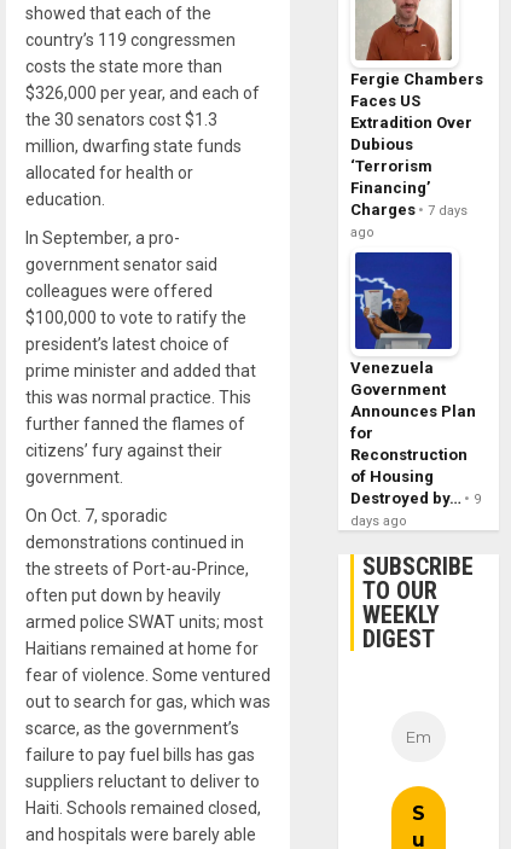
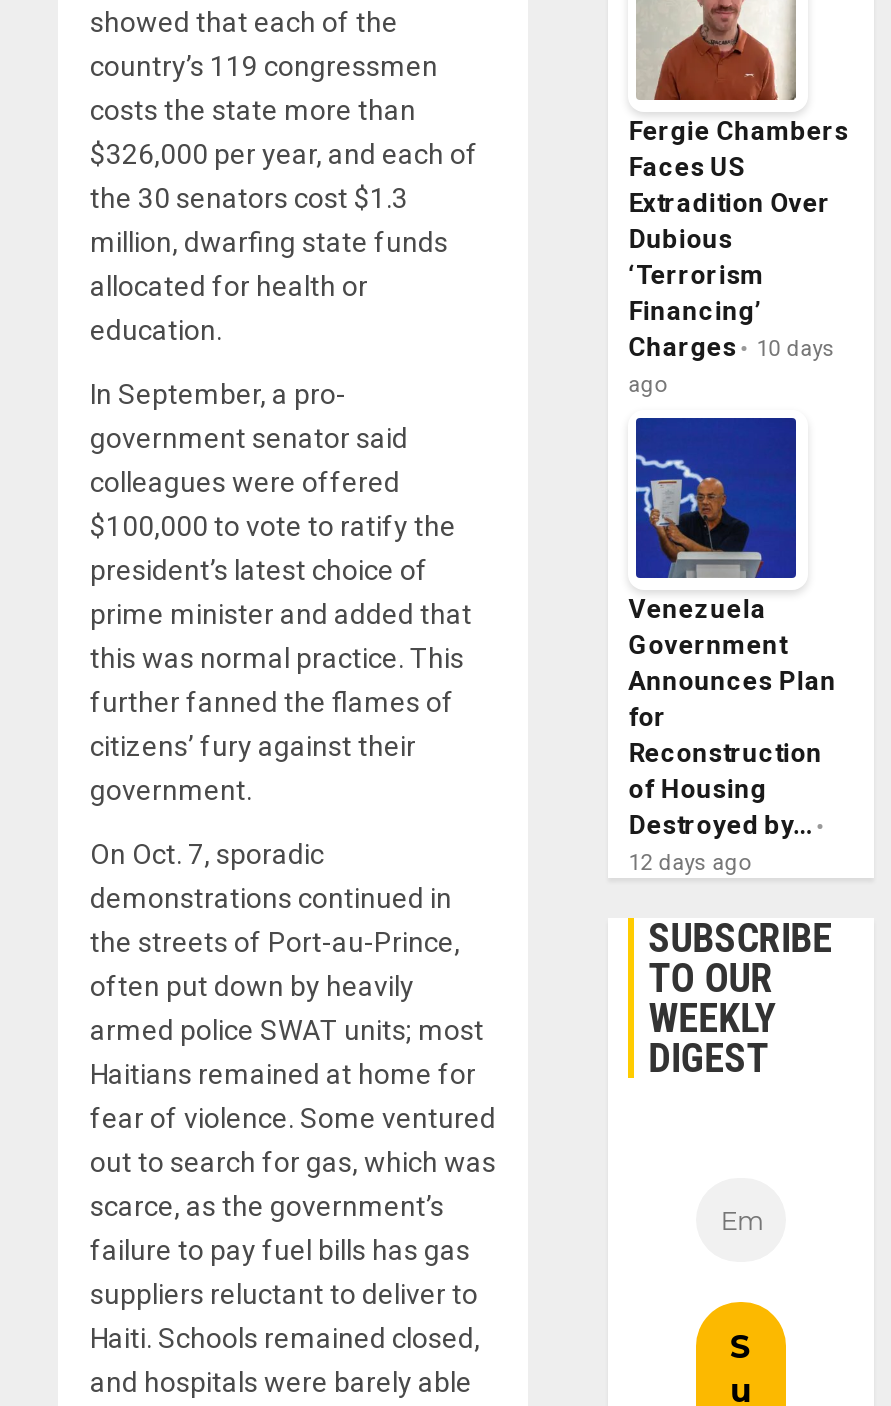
[351,200,468,218] Charges 7 days -> [629,331,835,361] Charges 10 days
[351,491,481,528] 9 | days ago -> [629,849,753,875] 12 days ago

